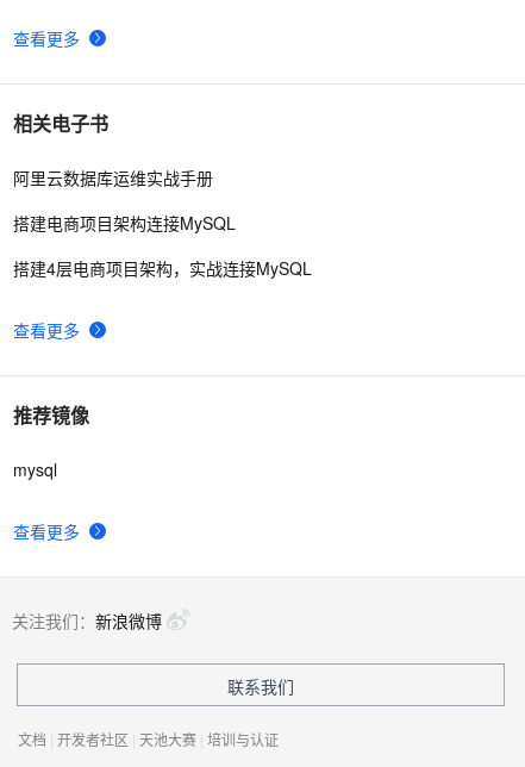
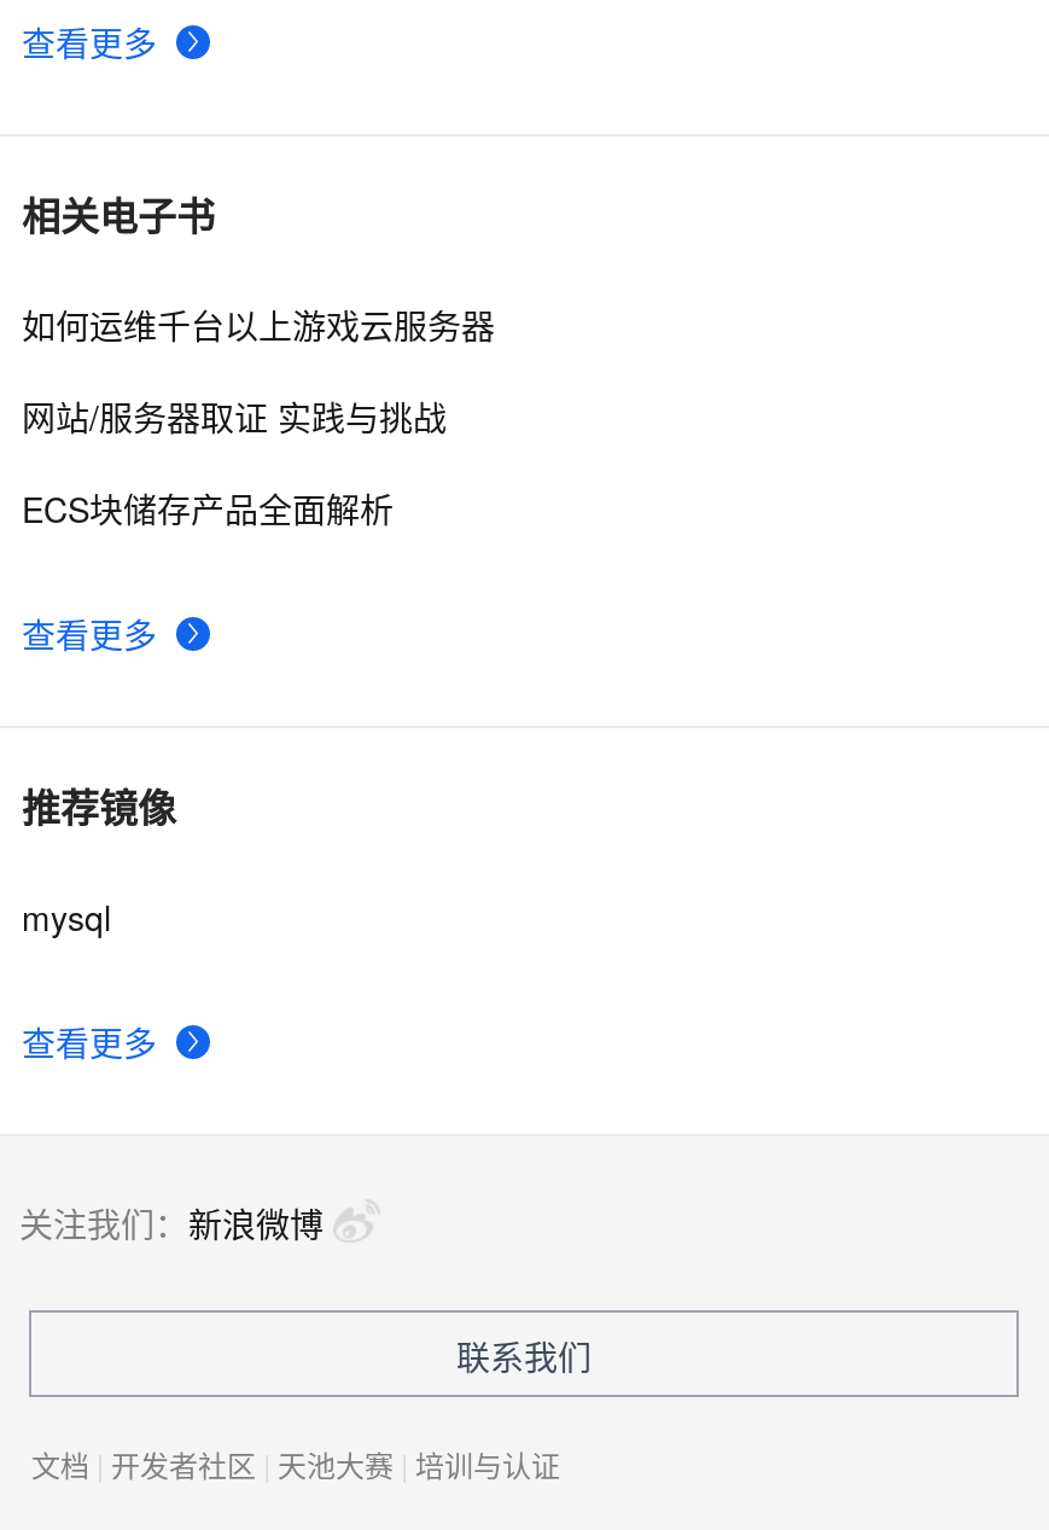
[13,166,213,189] 阿里云数据库运维实战手册 -> [22,301,495,349] 如何运维千台以上游戏云服务器
[13,211,236,235] 搭建电商项目架构连接MySQL -> [22,393,447,441] 网站/服务器取证 实践与挑战
[13,256,312,280] 搭建4层电商项目架构，实战连接MySQL -> [22,484,394,533] ECS块储存产品全面解析

